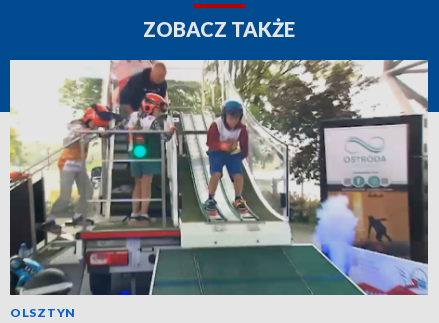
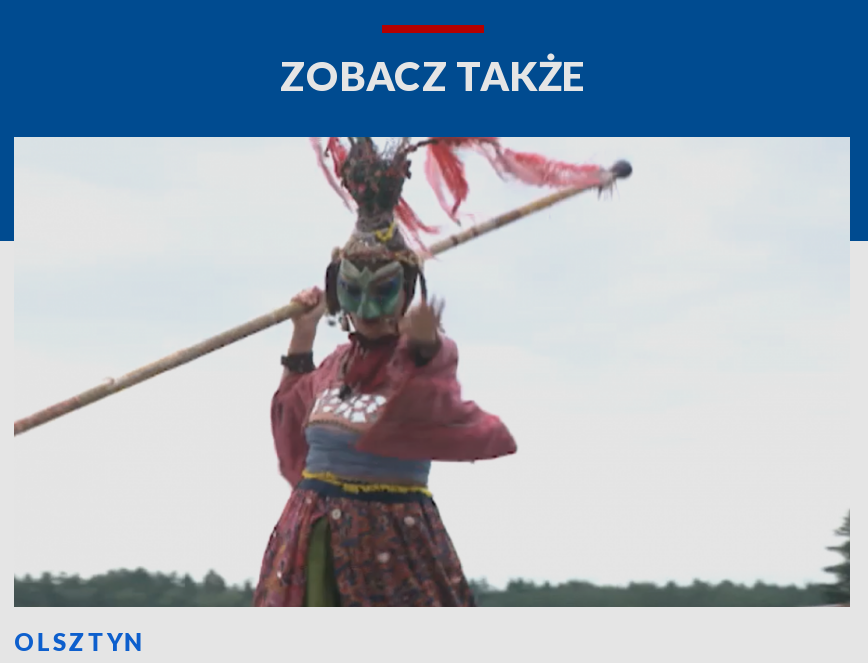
[9,59,429,296] [image] -> [12,135,852,609] [image]

